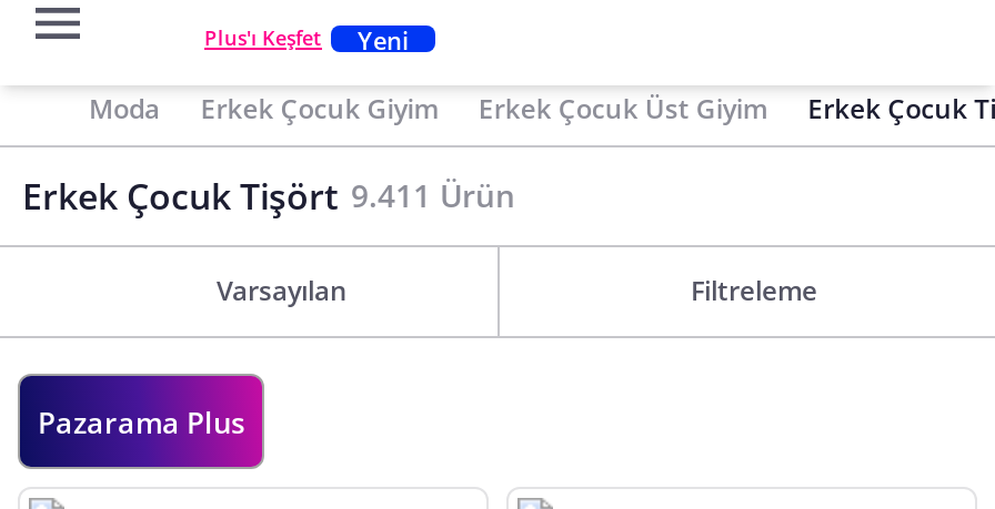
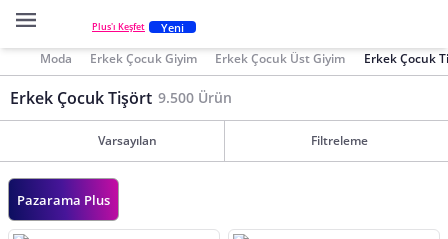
[22,172,515,221] Erkek Çocuk Tişört 9.411 Ürün -> [10,87,232,109] Erkek Çocuk Tişört 9.500 Ürün

